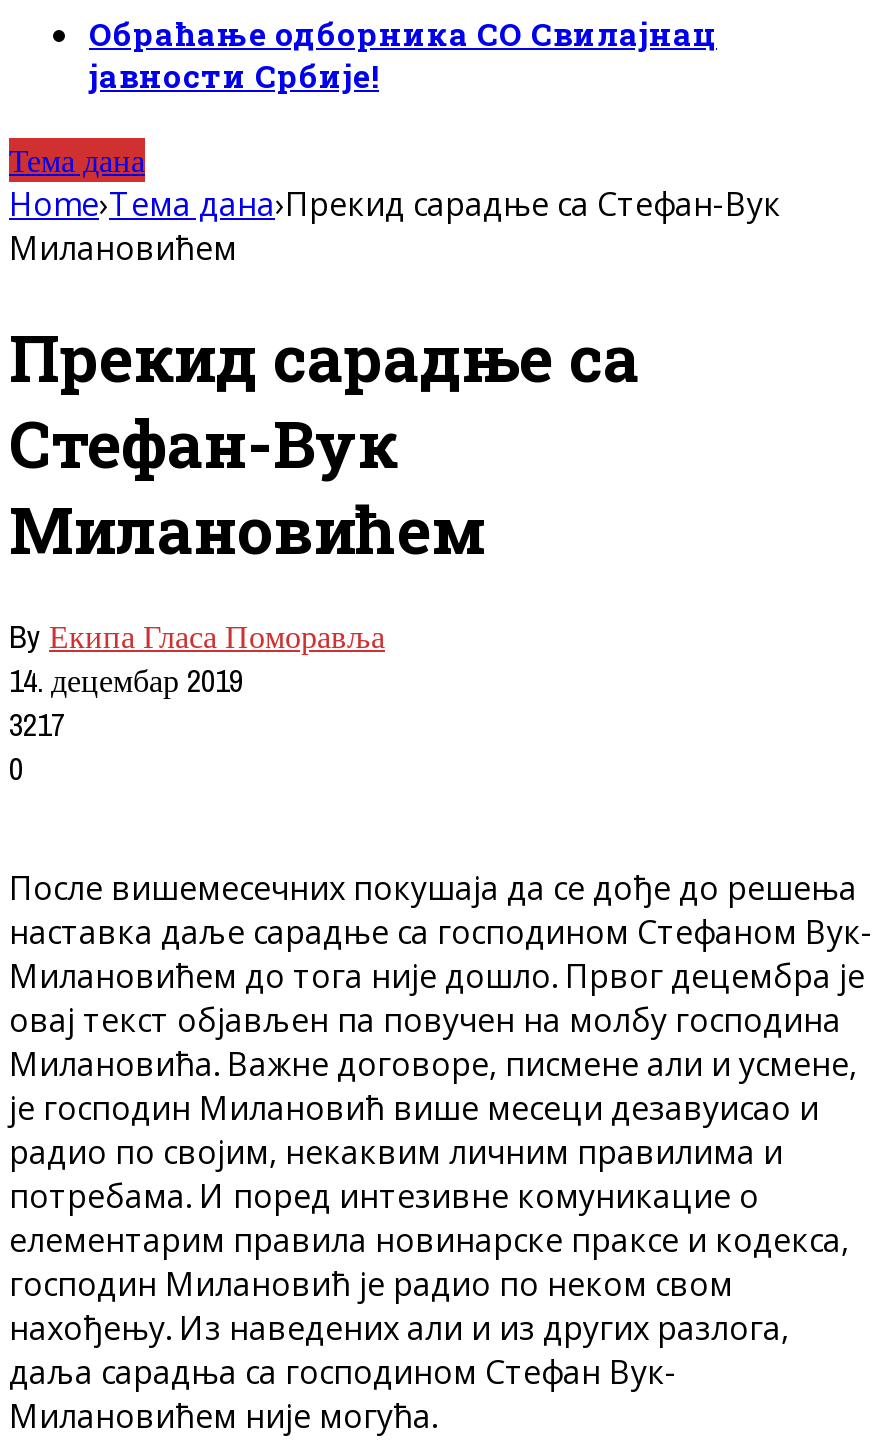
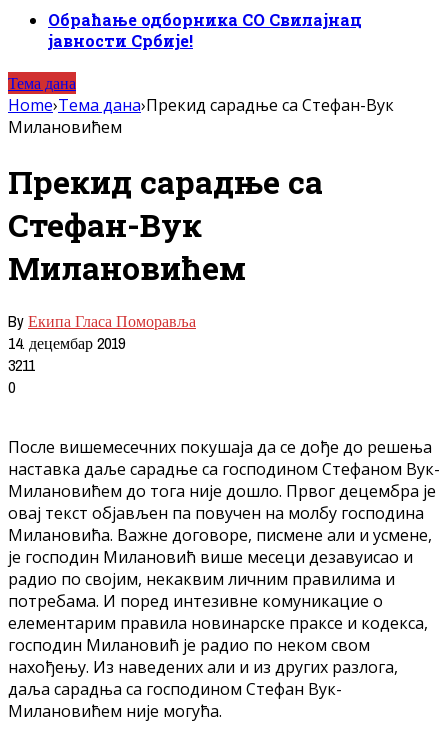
[9,702,65,746] 3217 -> [8,354,35,376] 3211

